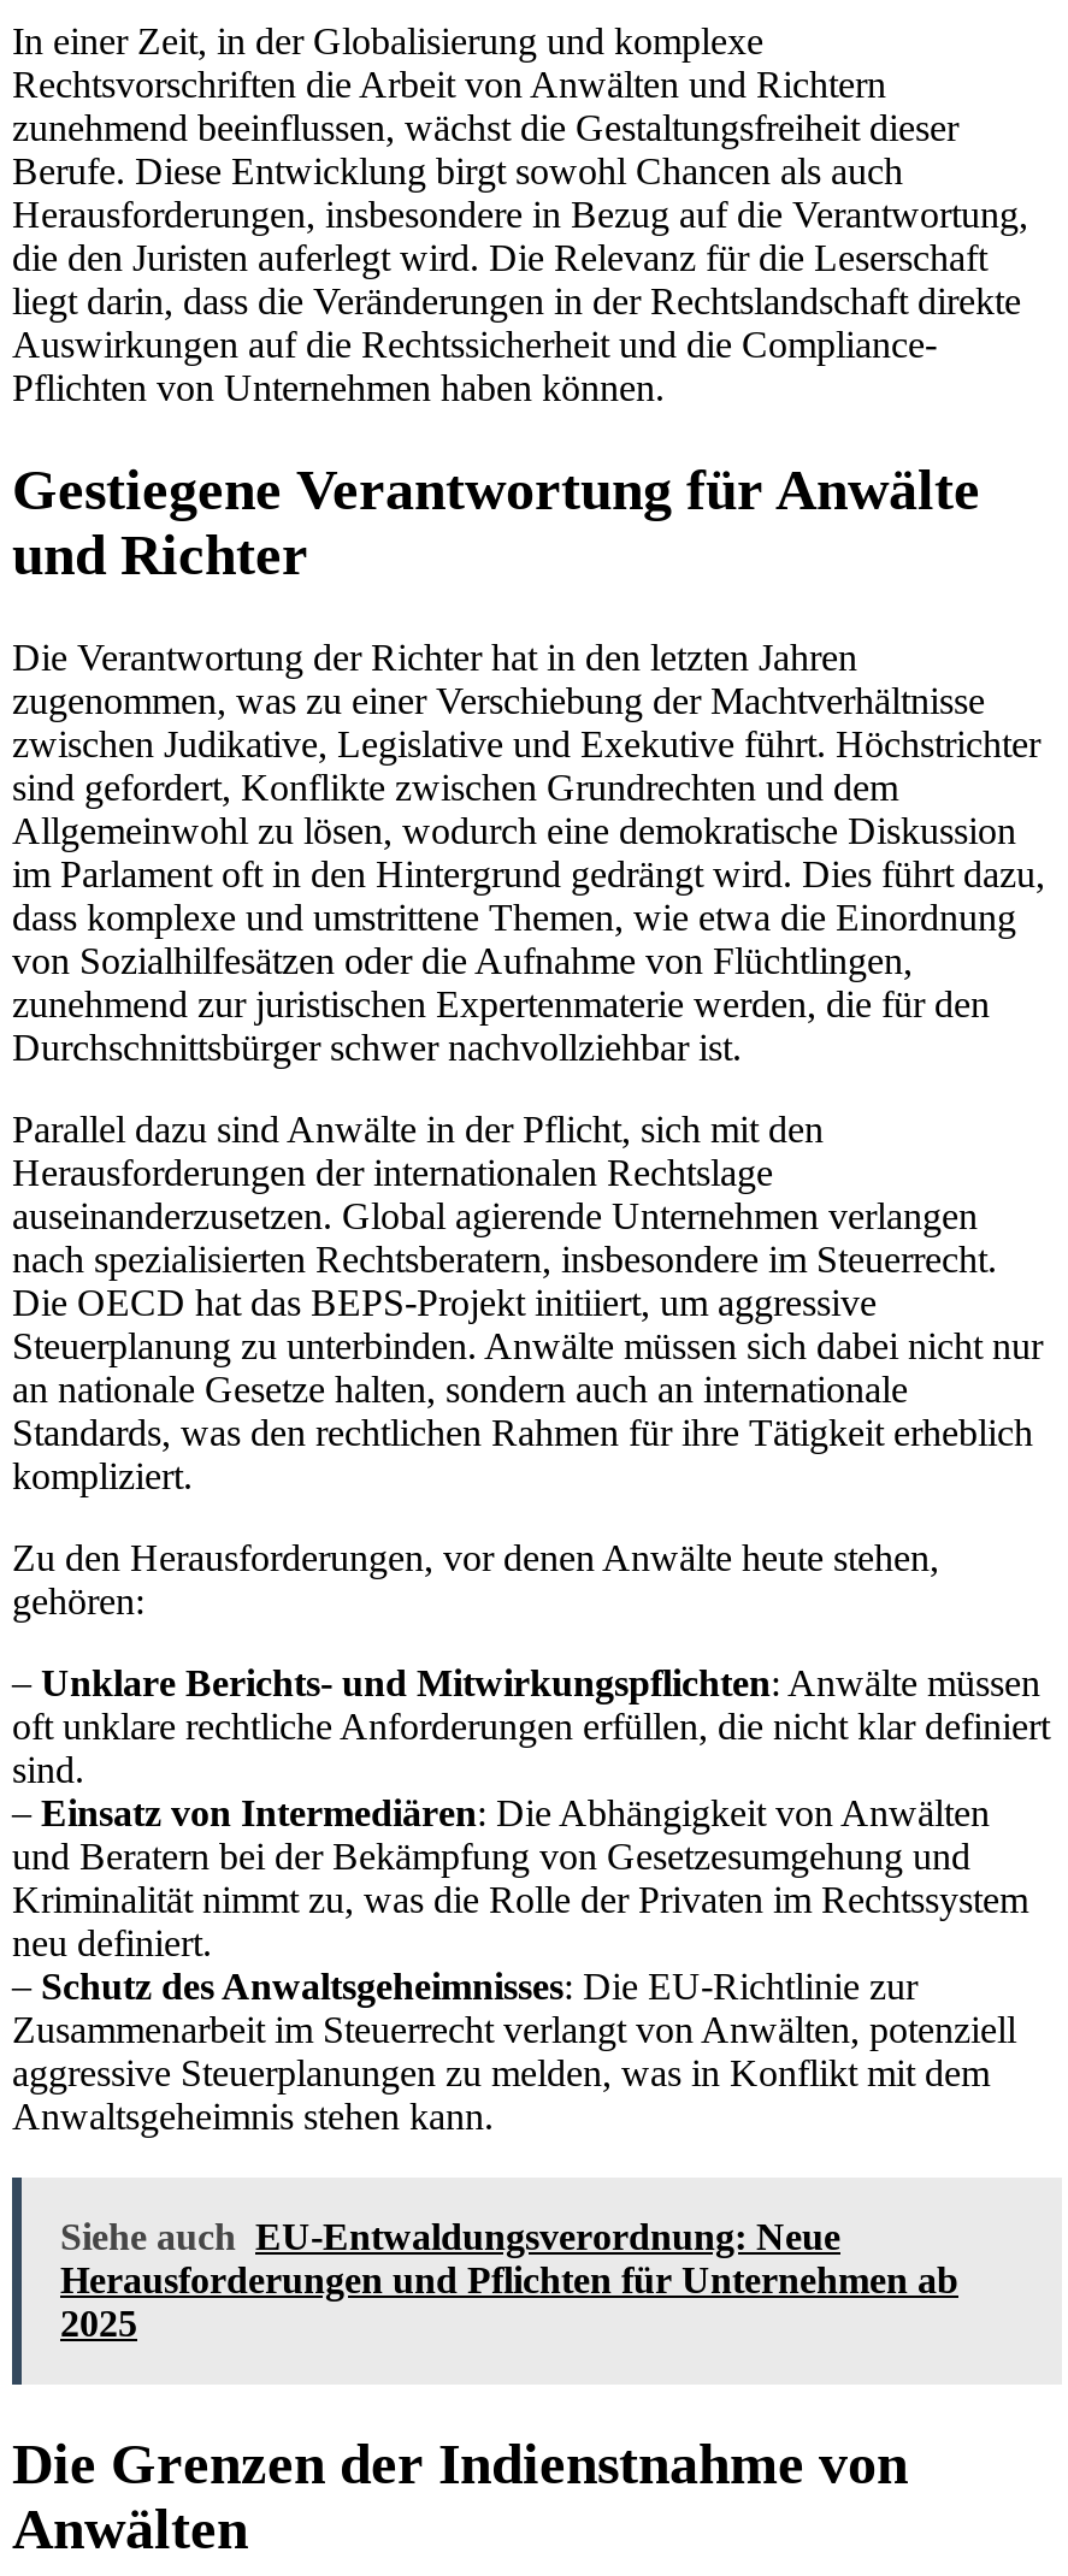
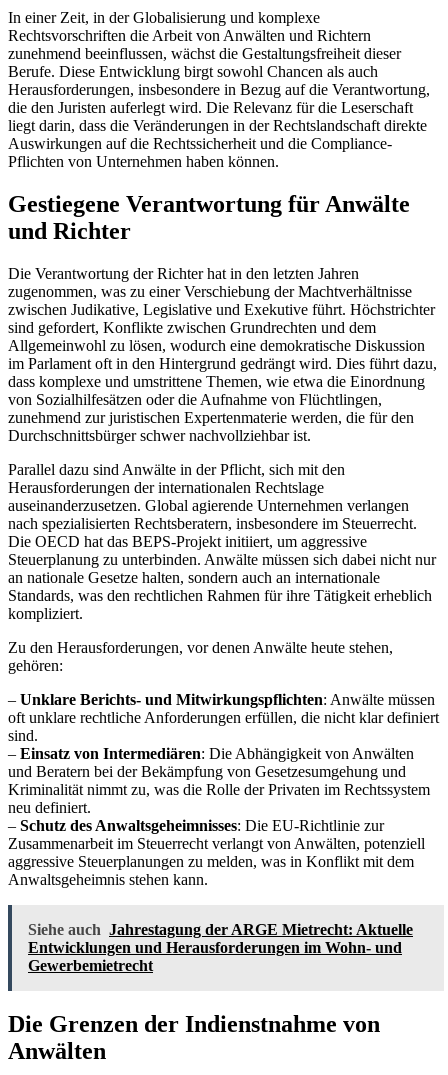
[60,2215,958,2343] Siehe auch EU-Entwaldungsverordnung: Neue | Herausforderungen und Pflichten für Unternehmen ab | 2025 -> [28,921,413,974] Siehe auch Jahrestagung der ARGE Mietrecht: Aktuelle | Entwicklungen und Herausforderungen im Wohn- und | Gewerbemietrecht

